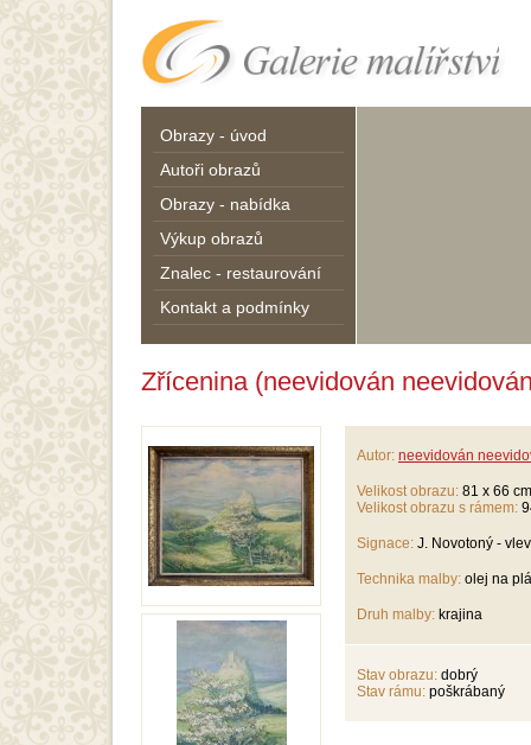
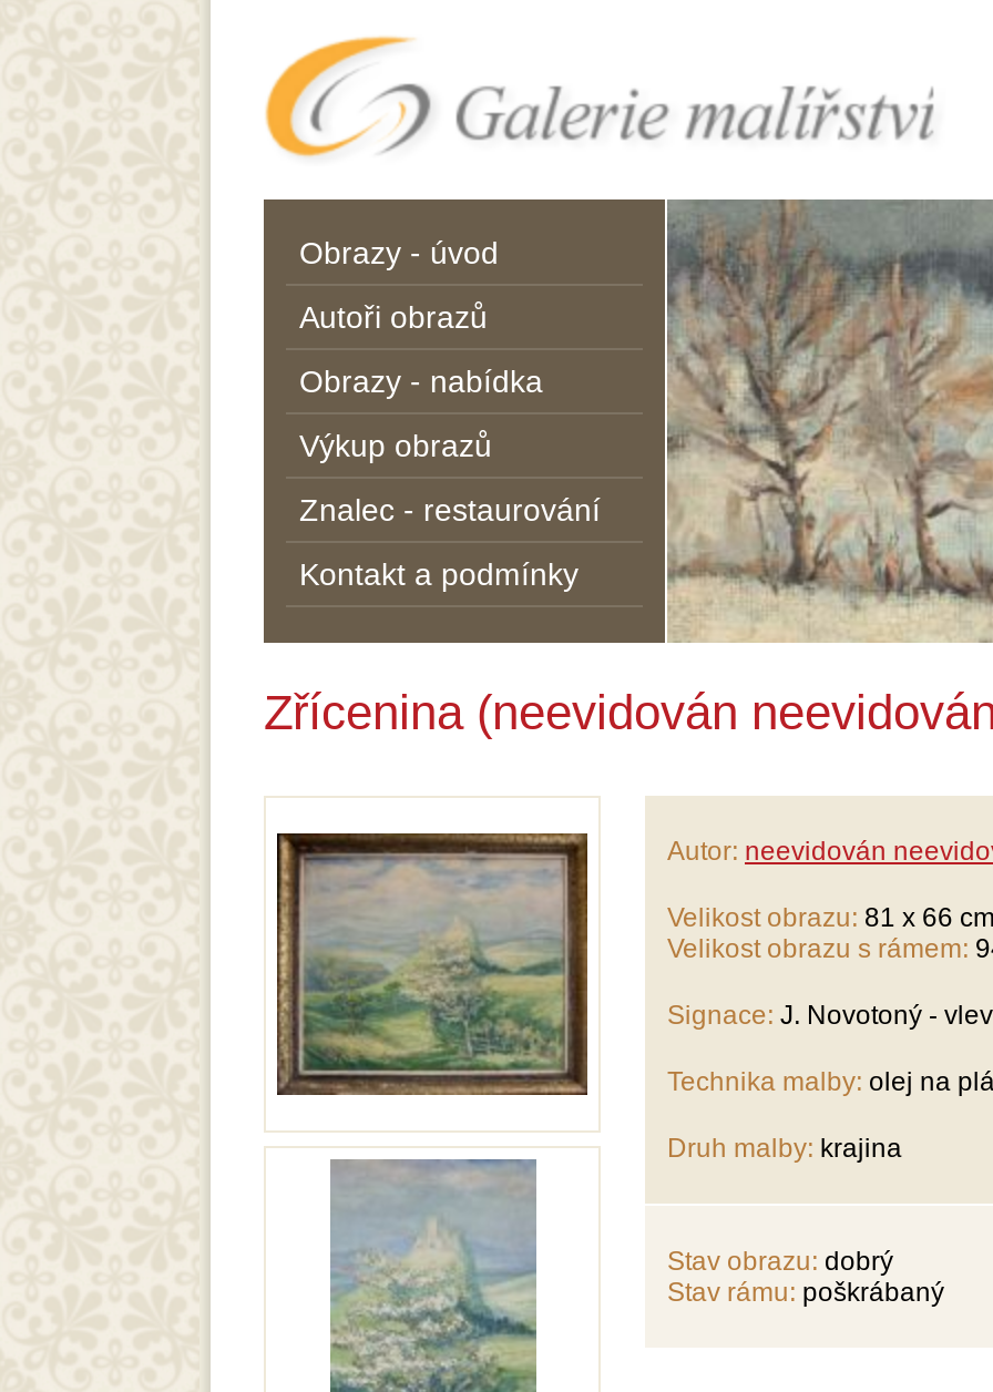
none -> [667,202,986,643] [image]

